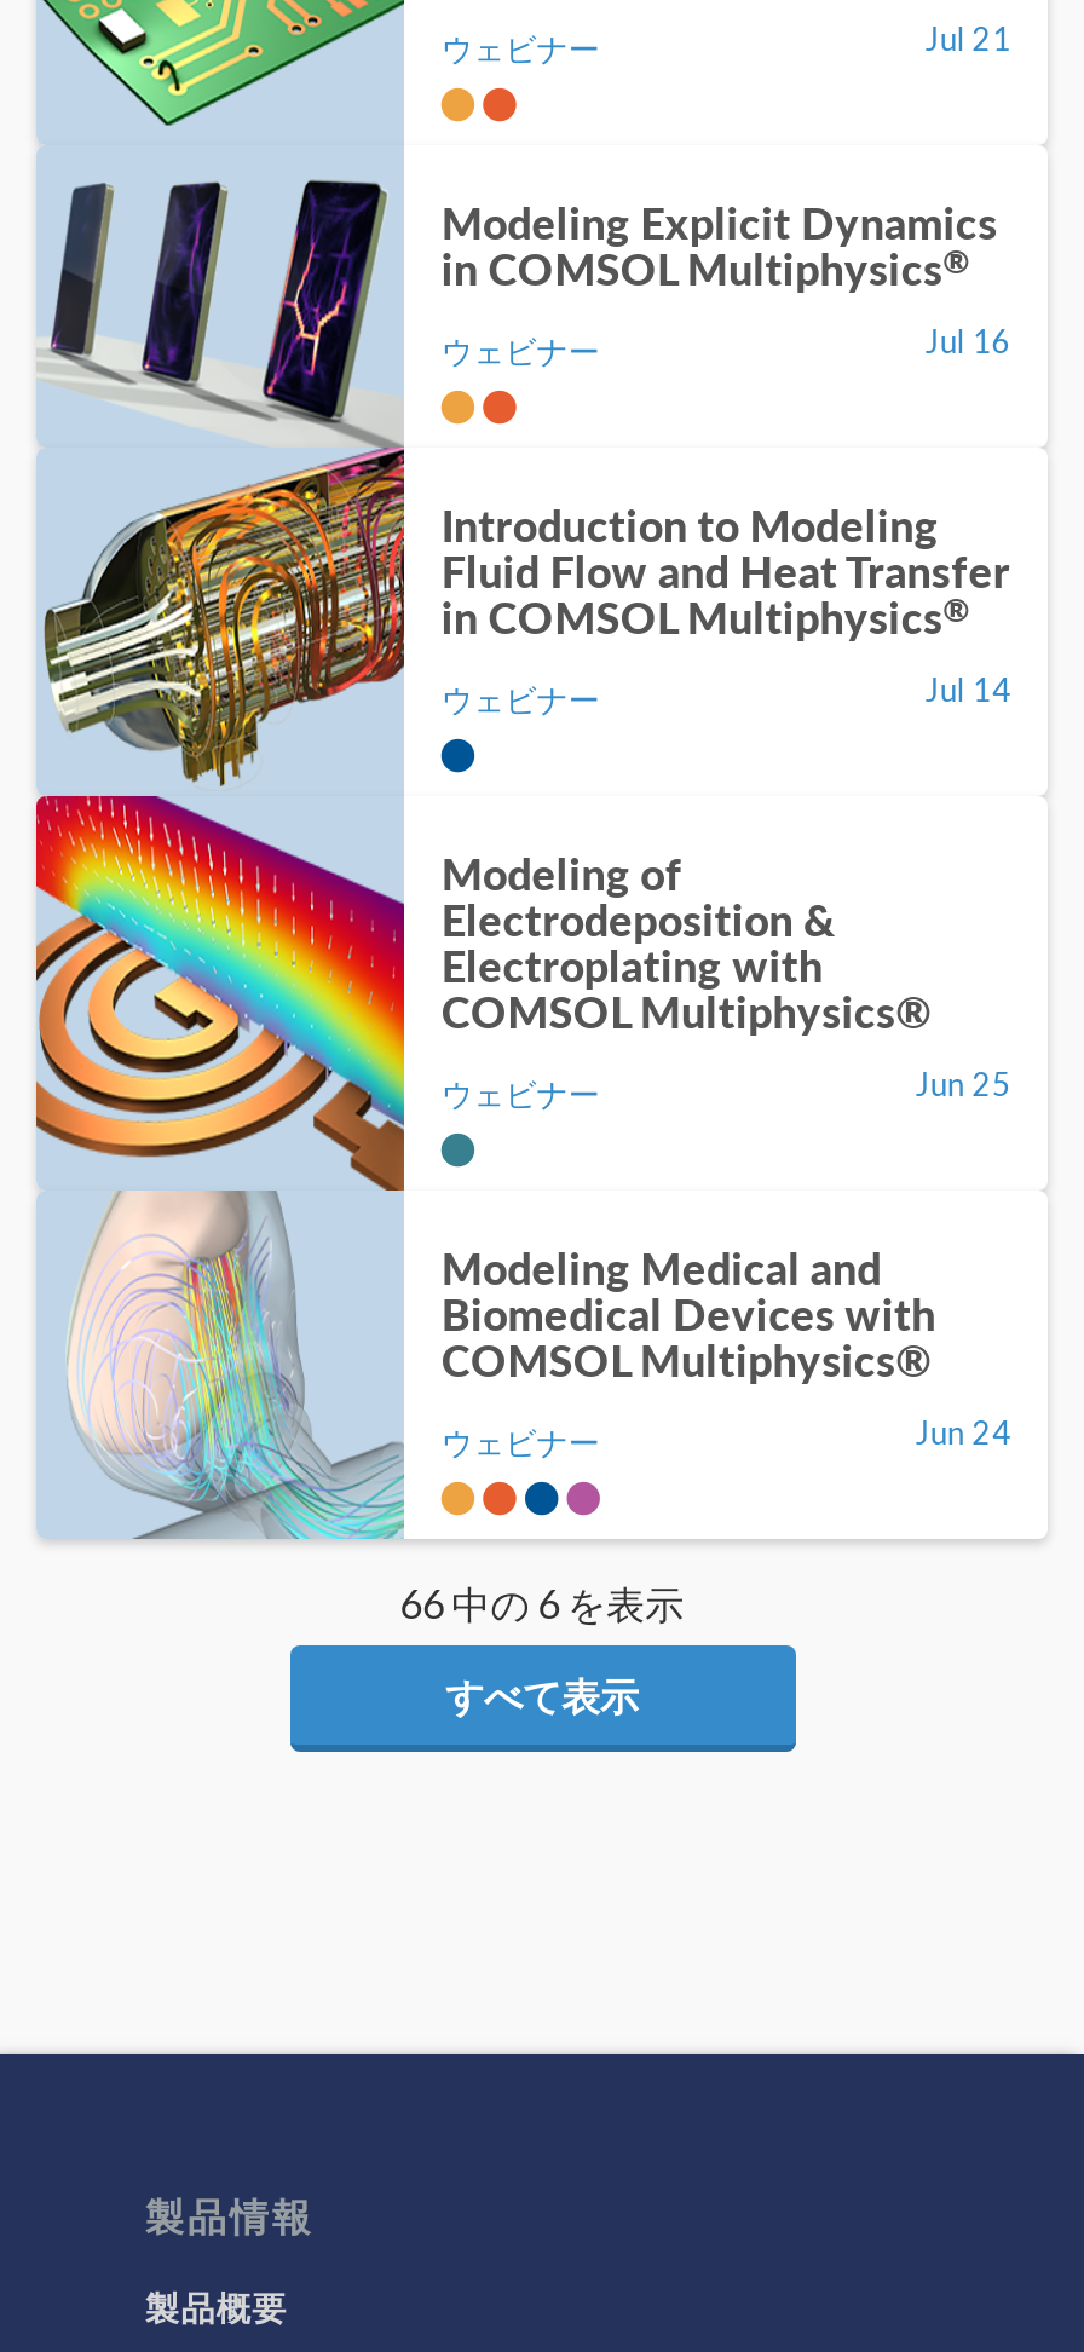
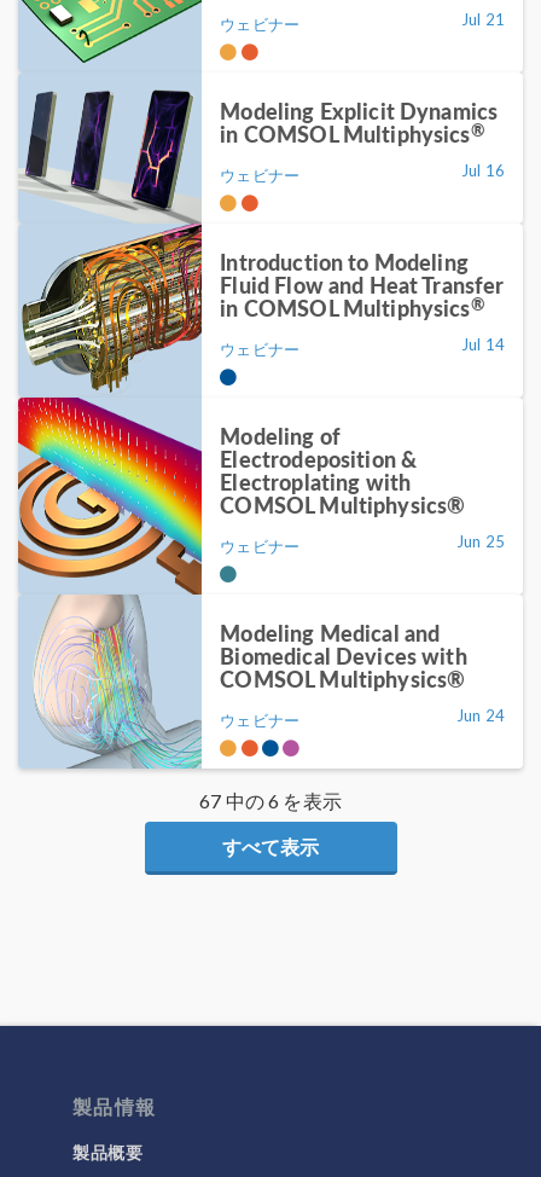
[400,1580,684,1626] 66 中の 6 を表示 -> [199,789,342,812] 67 中の 6 を表示

